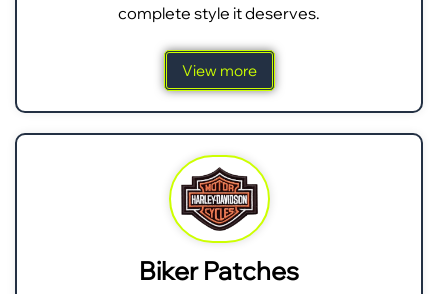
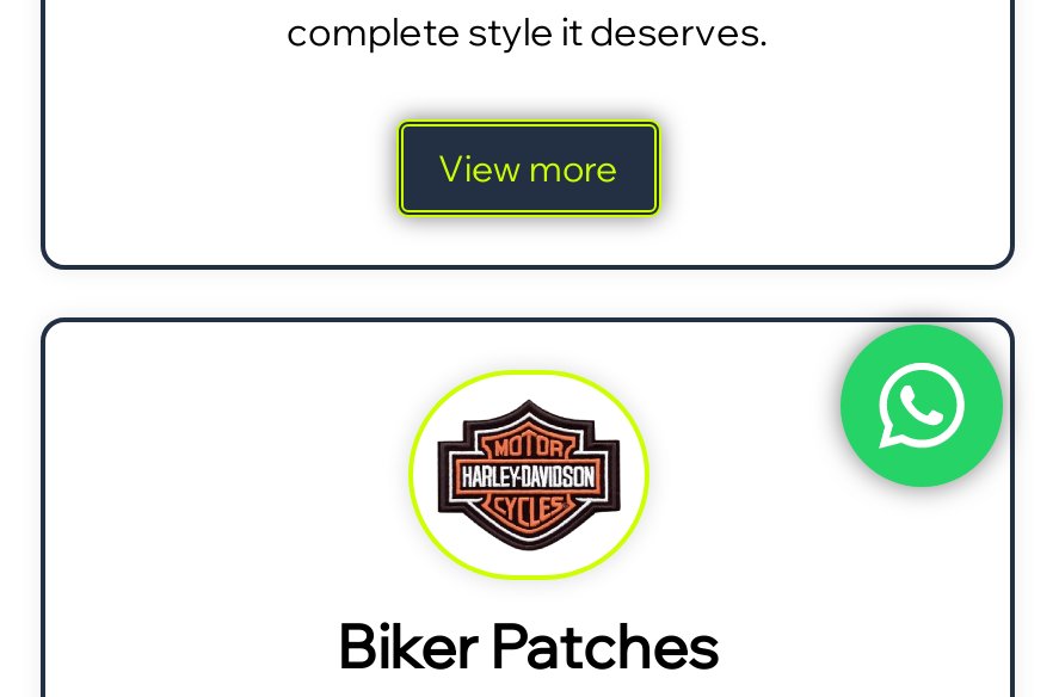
none -> [831,320,1010,496] [image]

